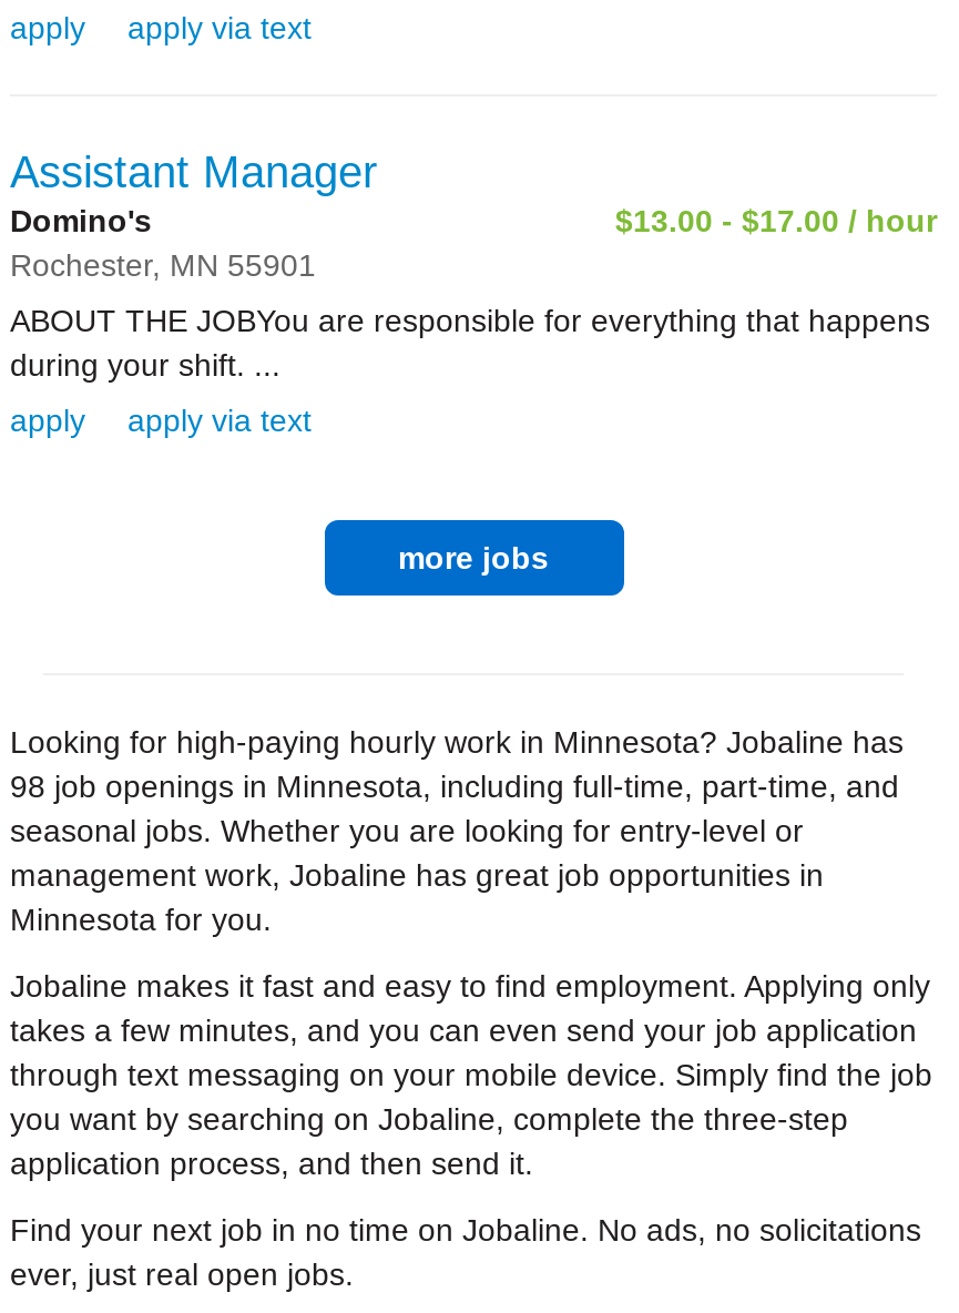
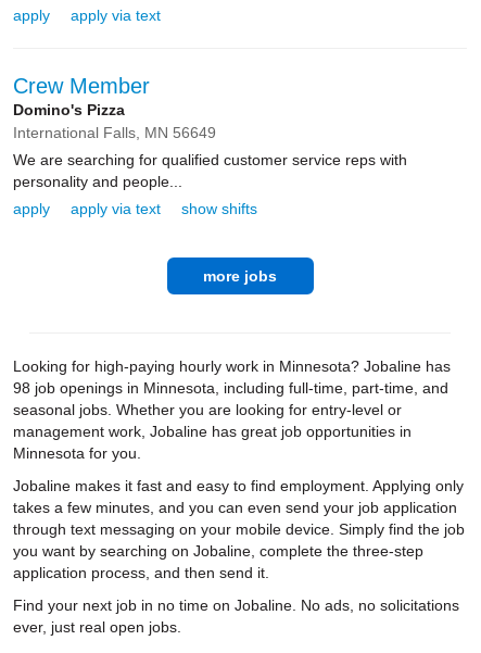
[10,147,937,283] Assistant Manager | Domino's | $13.00 - $17.00 / hour | Rochester, MN 55901 -> [13,74,216,141] Crew Member | Domino's Pizza | International Falls, MN 56649
[10,303,930,383] ABOUT THE JOBYou are responsible for everything that happens | during your shift. ... -> [13,151,407,190] We are searching for qualified customer service reps with | personality and people...
none -> [181,200,257,217] show shifts

